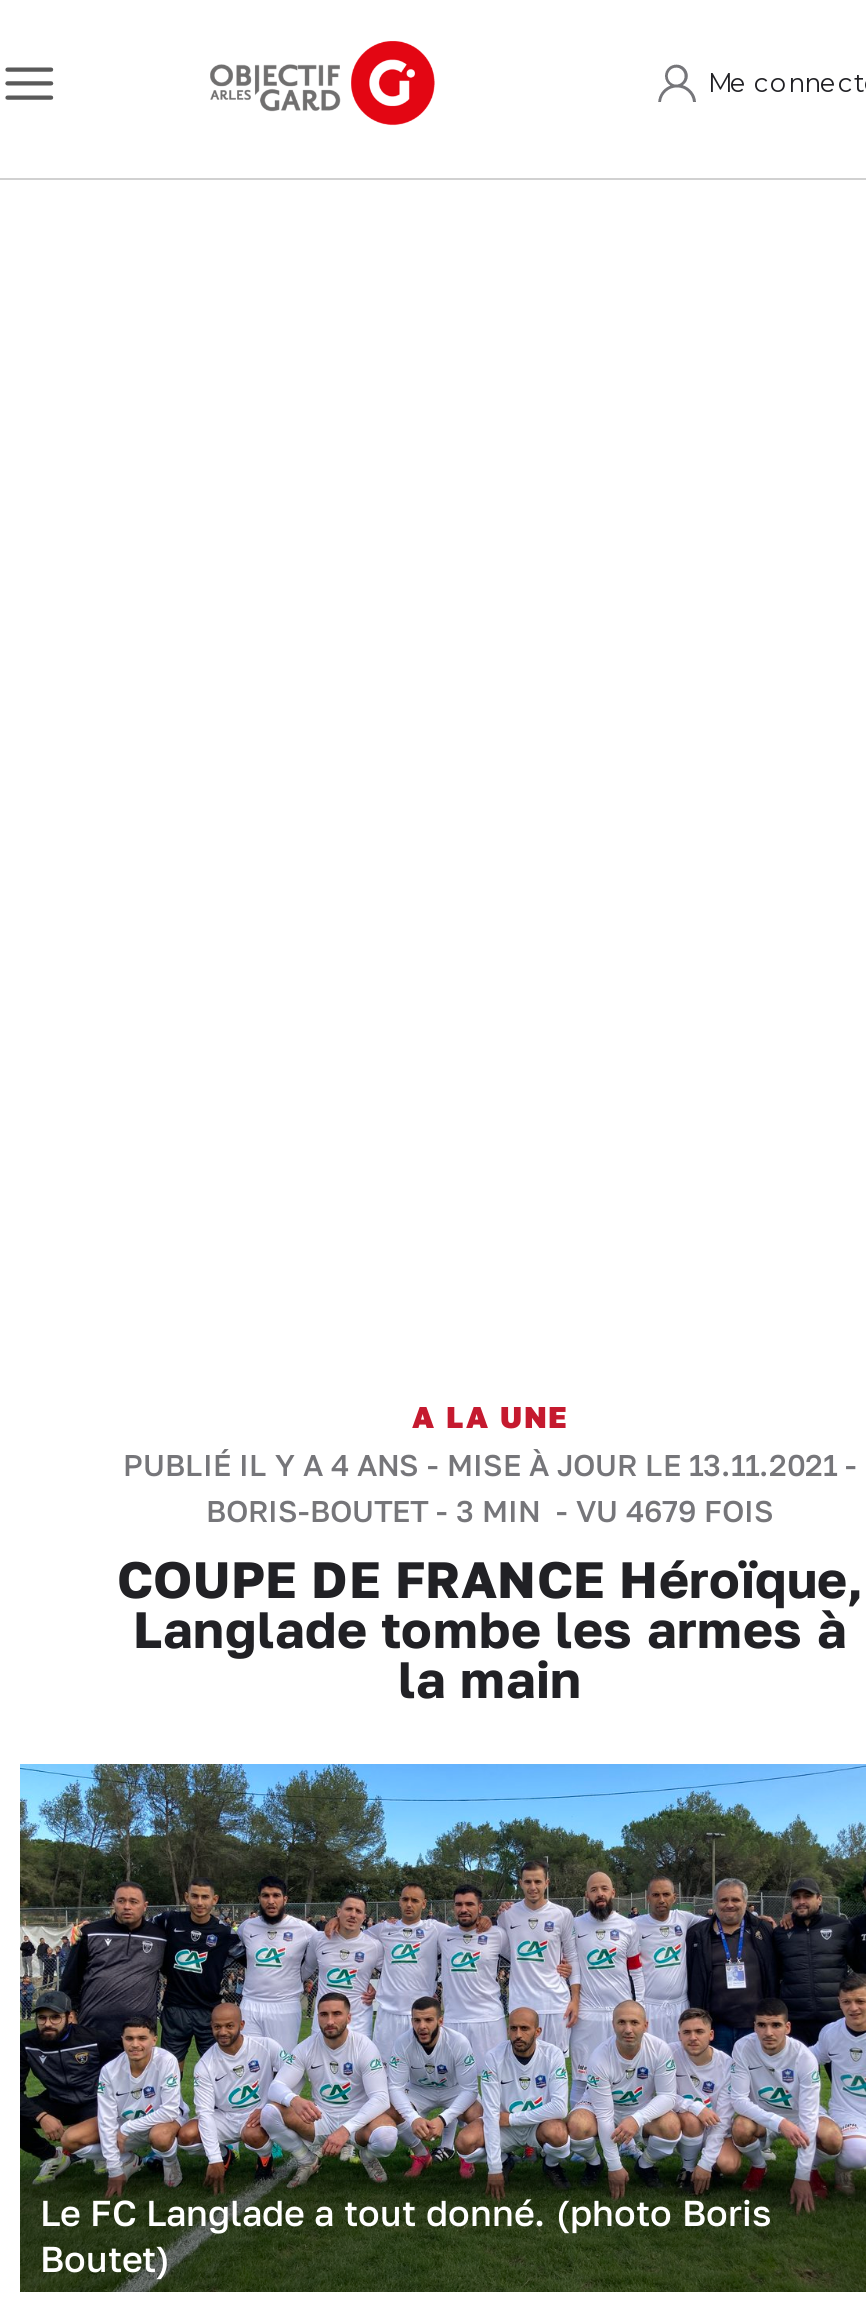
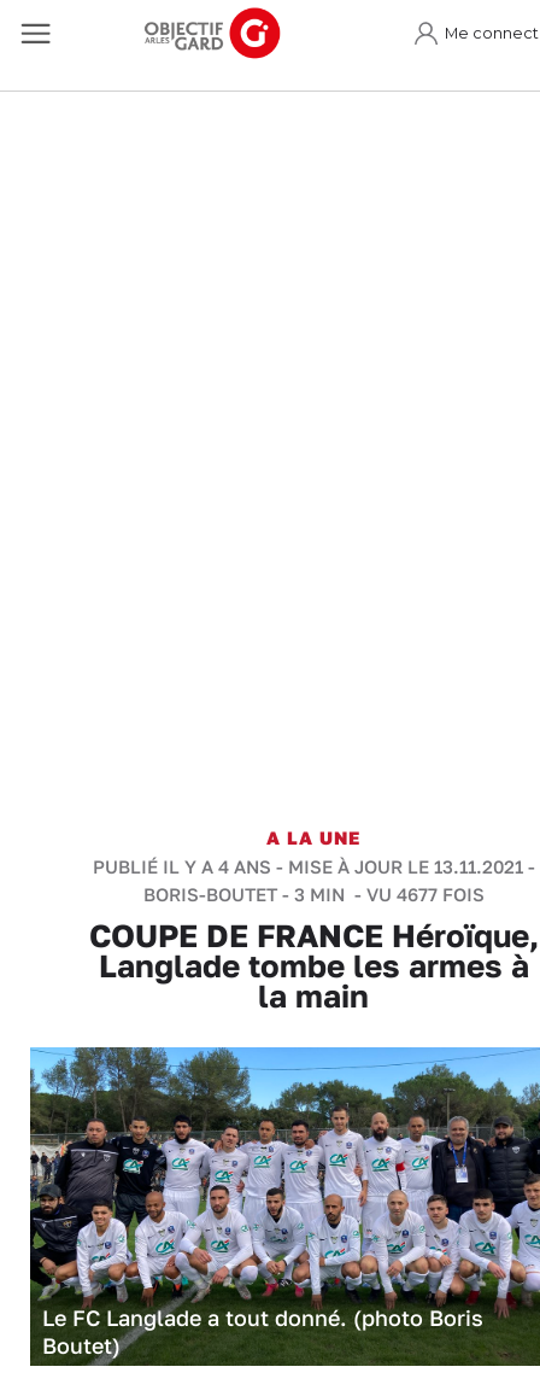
[206,1492,774,1528] BORIS-BOUTET - 3 MIN - VU 4679 FOIS -> [143,883,484,905] BORIS-BOUTET - 3 MIN - VU 4677 FOIS

